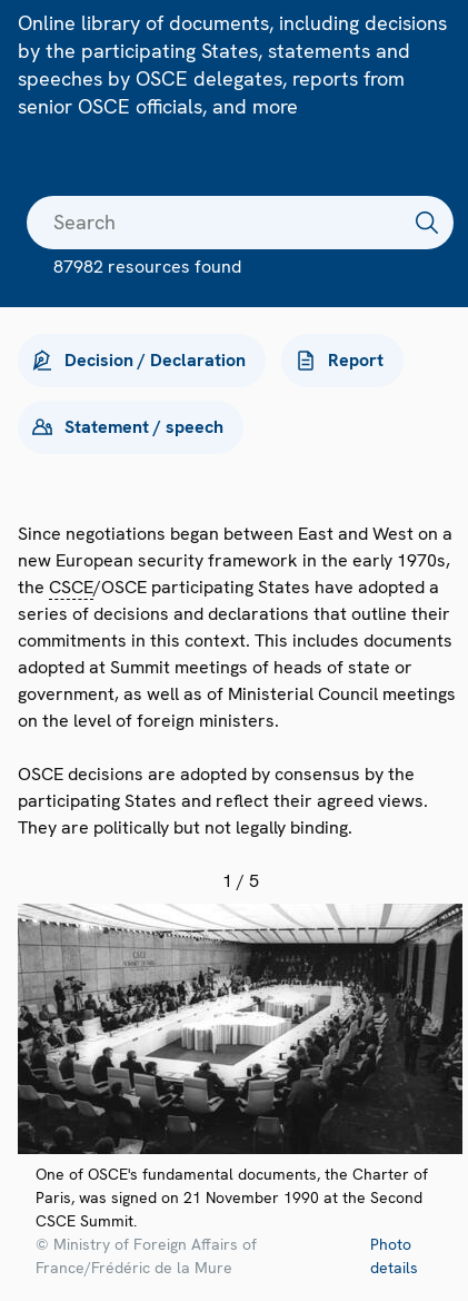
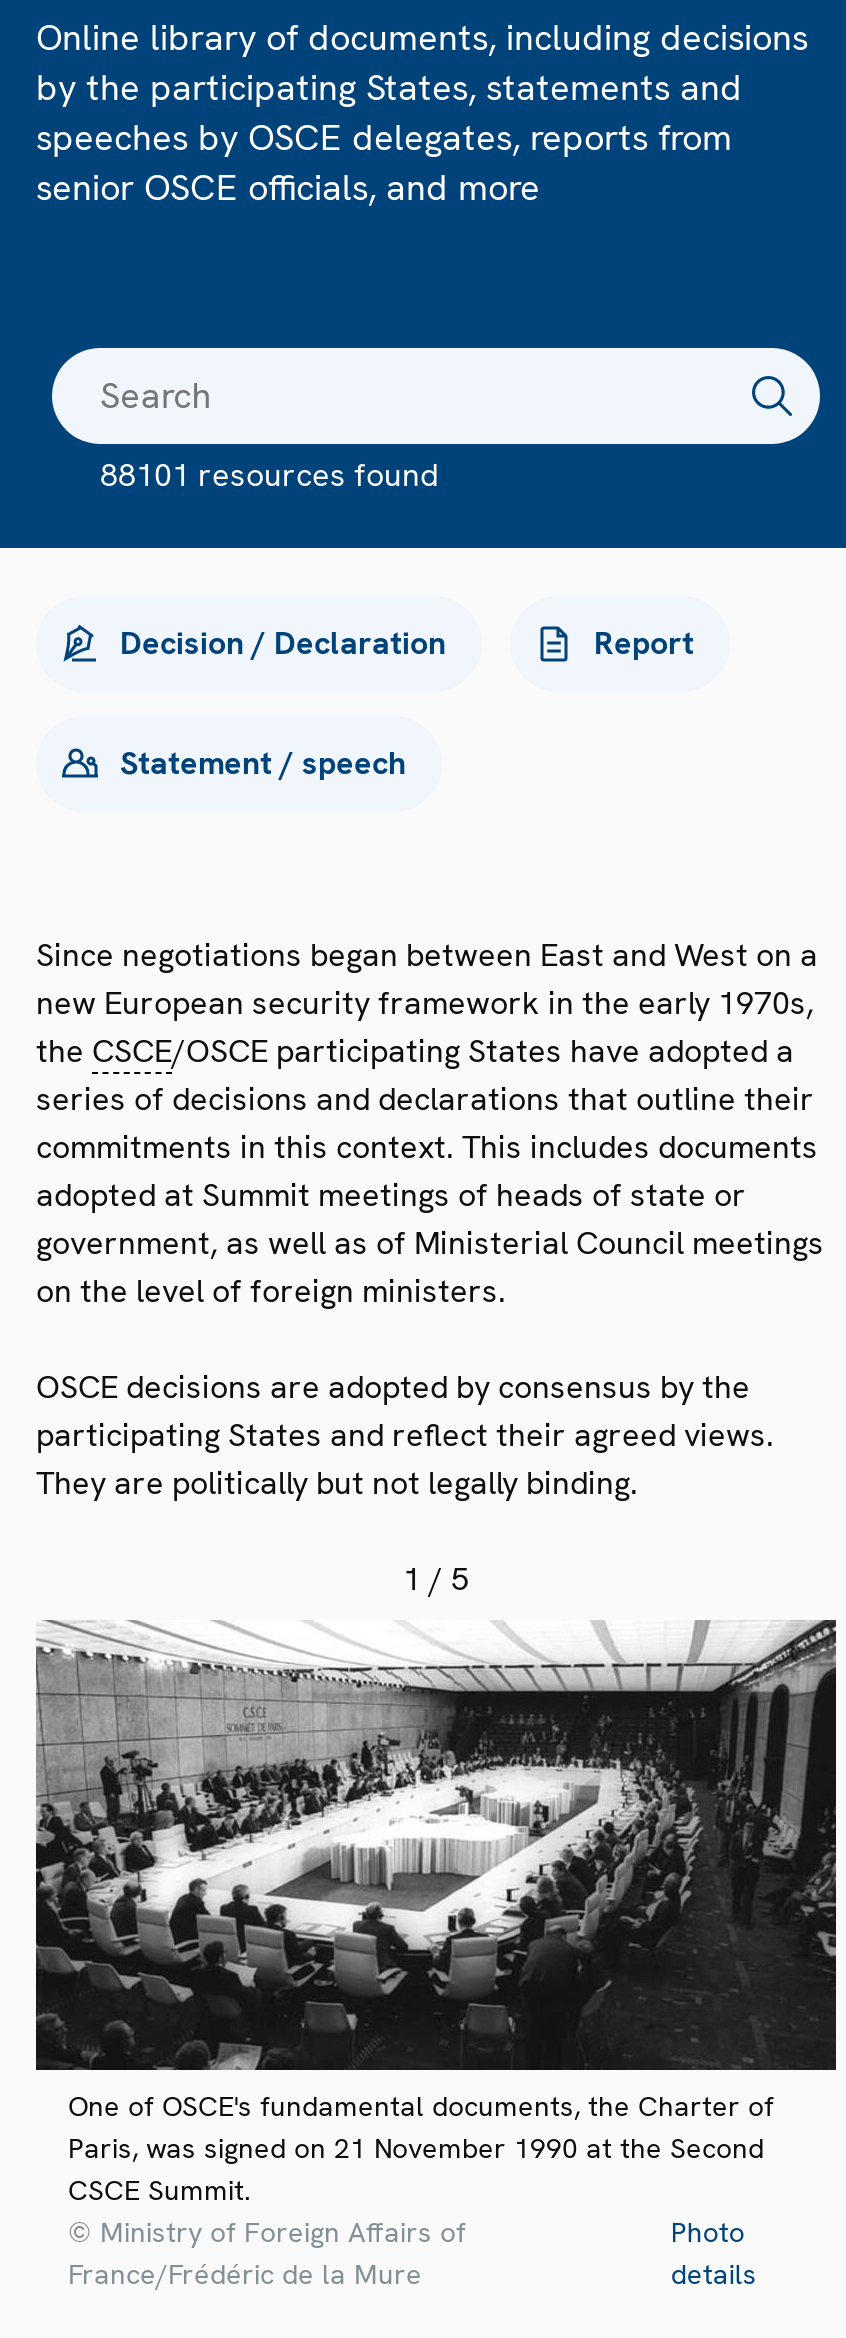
[53,254,241,278] 87982 resources found -> [100,453,438,495] 88101 resources found

